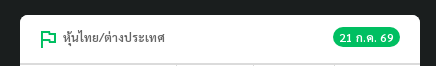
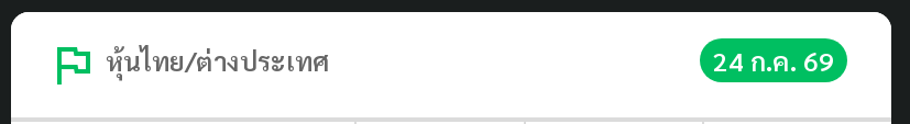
[339,29,394,45] 21 ก.ค. 69 -> [713,42,834,77] 24 ก.ค. 69

